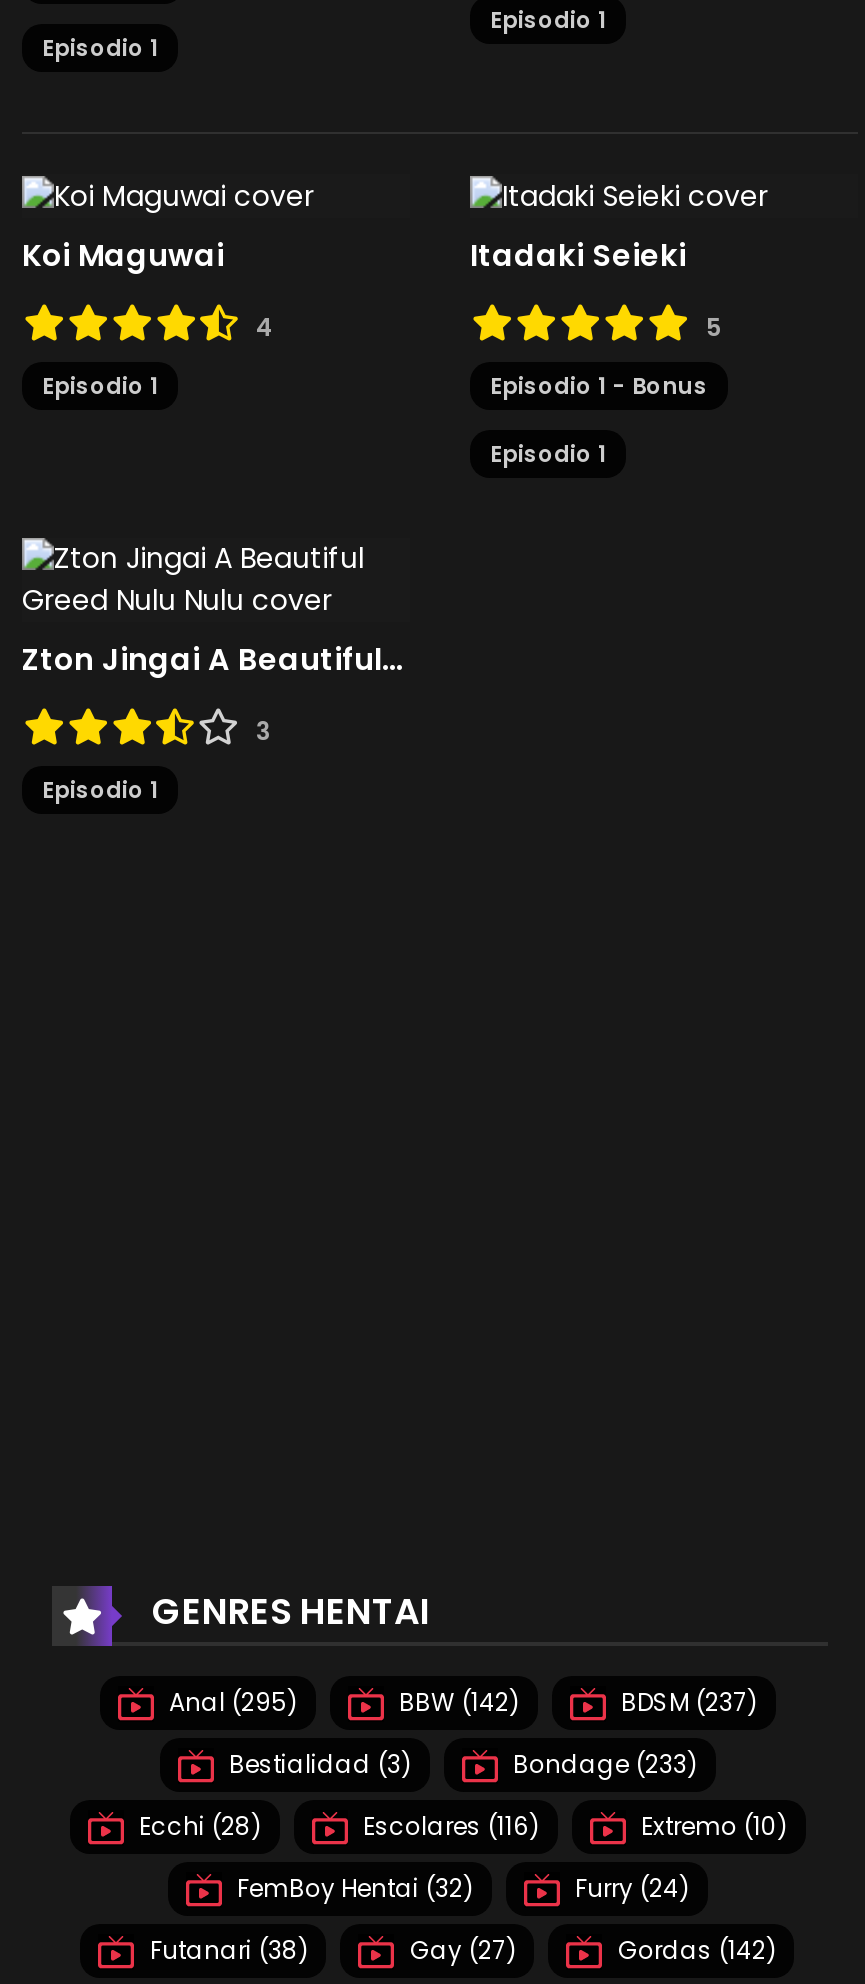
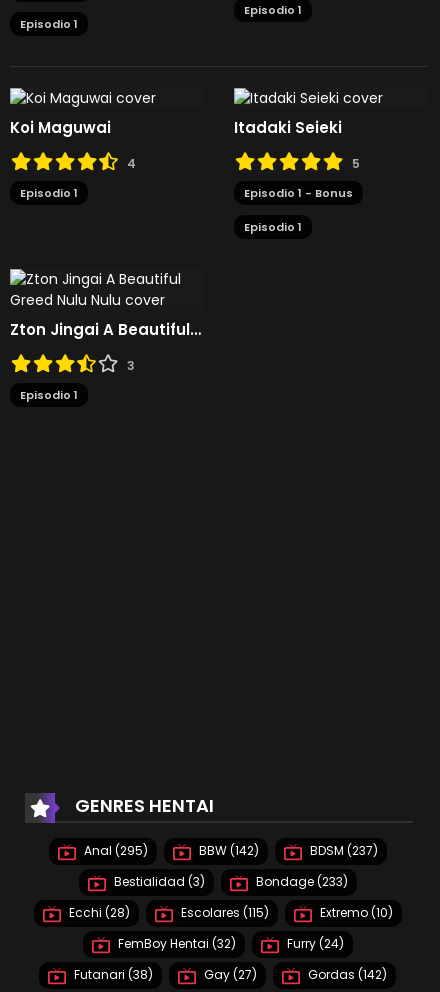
[357,1808,539,1842] Escolares (116) -> [177,904,268,921] Escolares (115)

